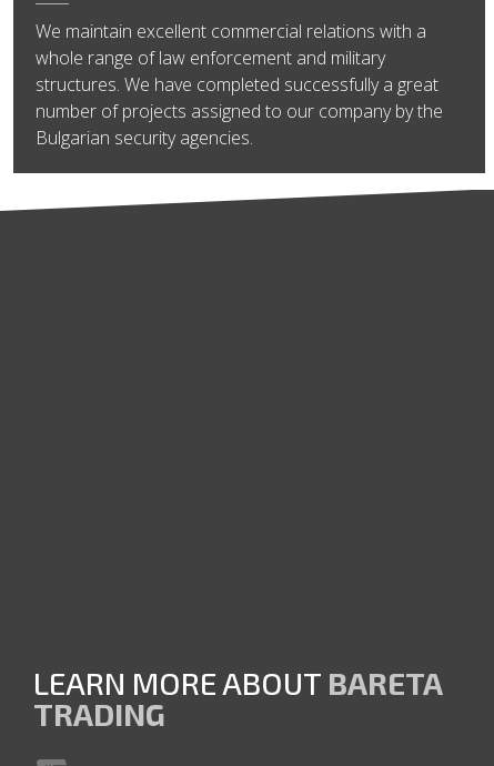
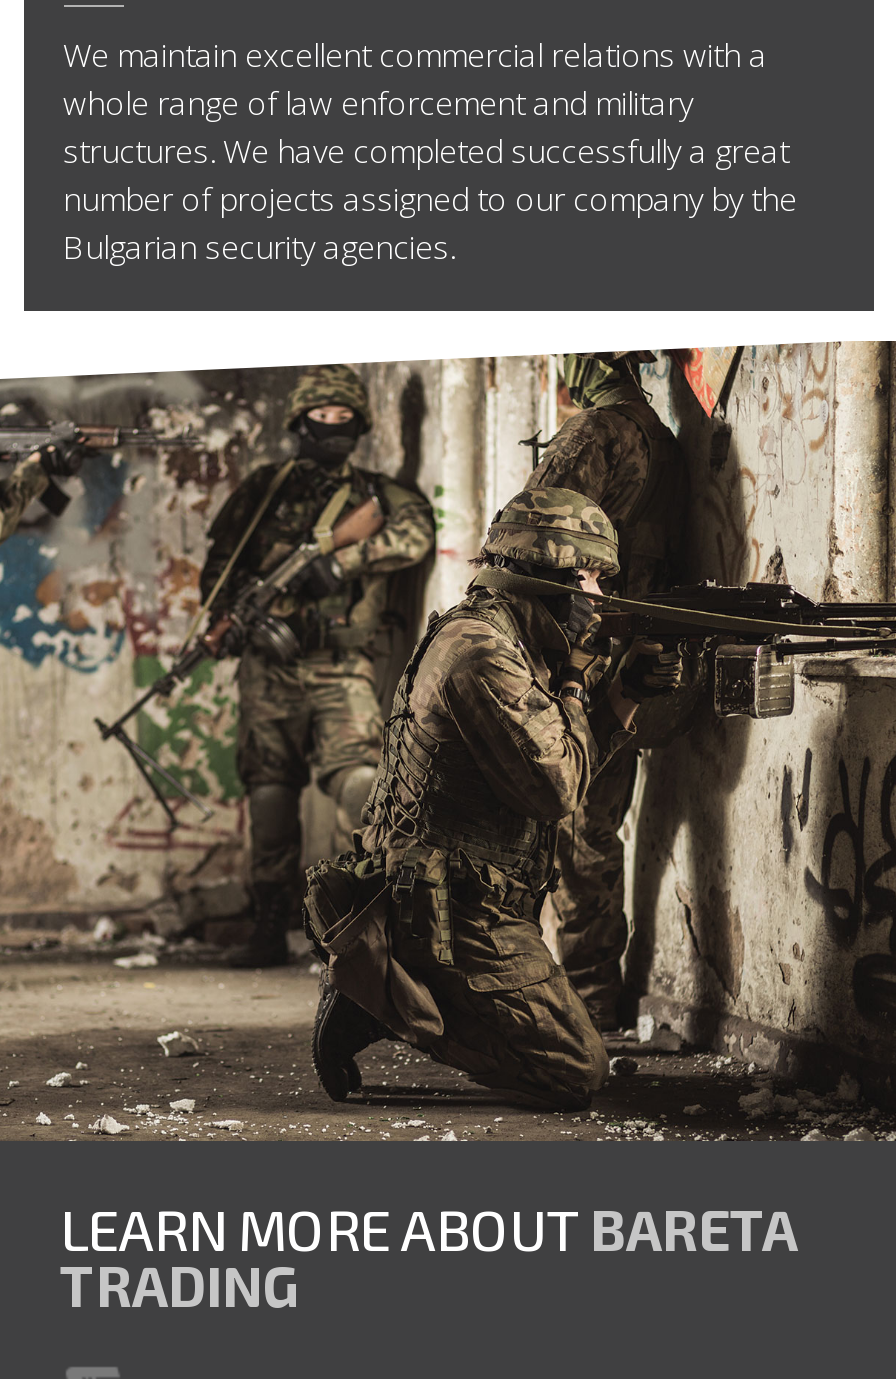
none -> [6,339,890,1143] [image]

